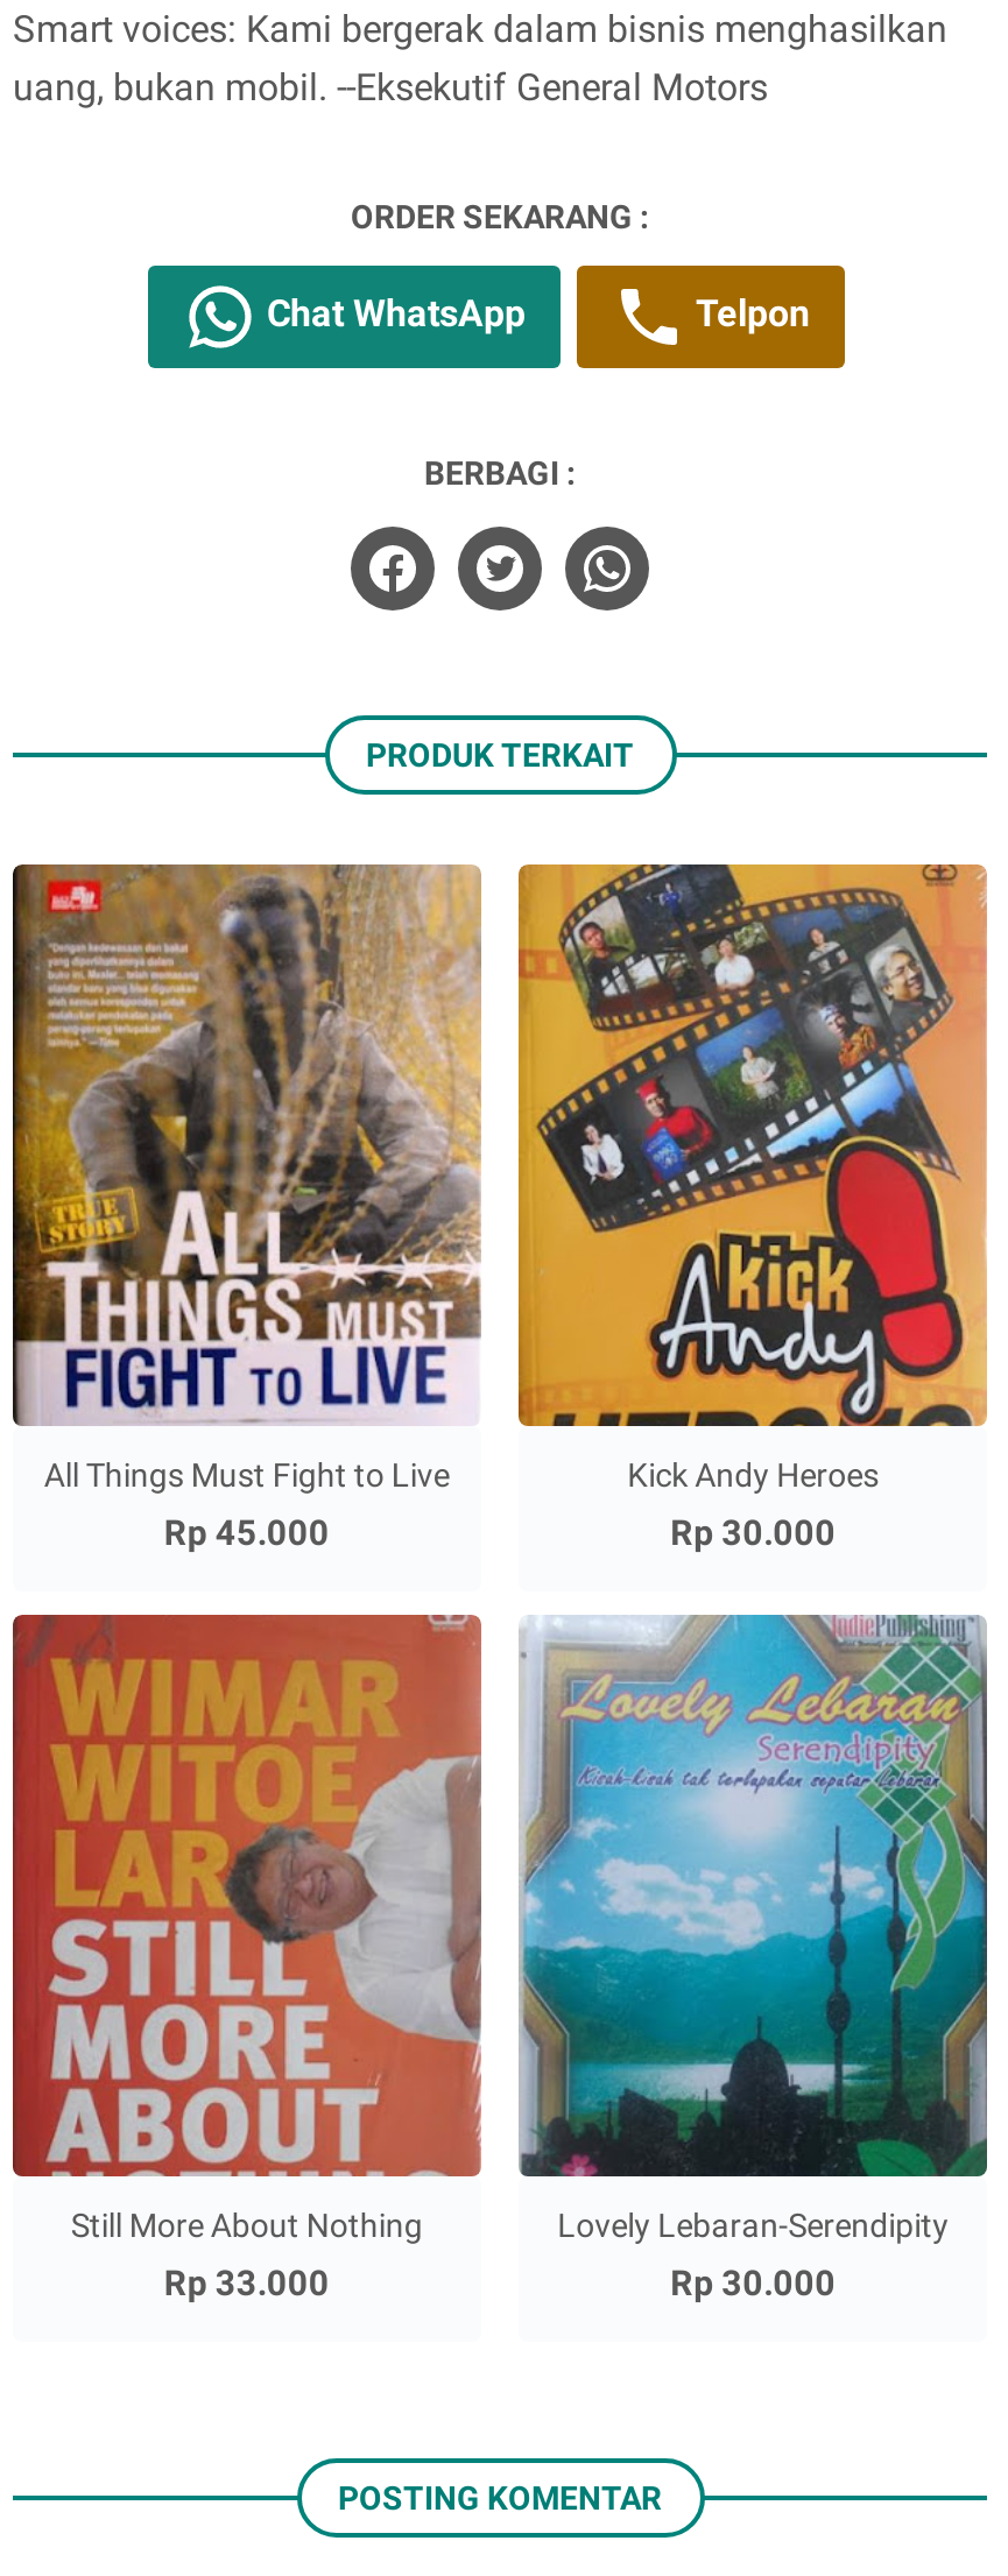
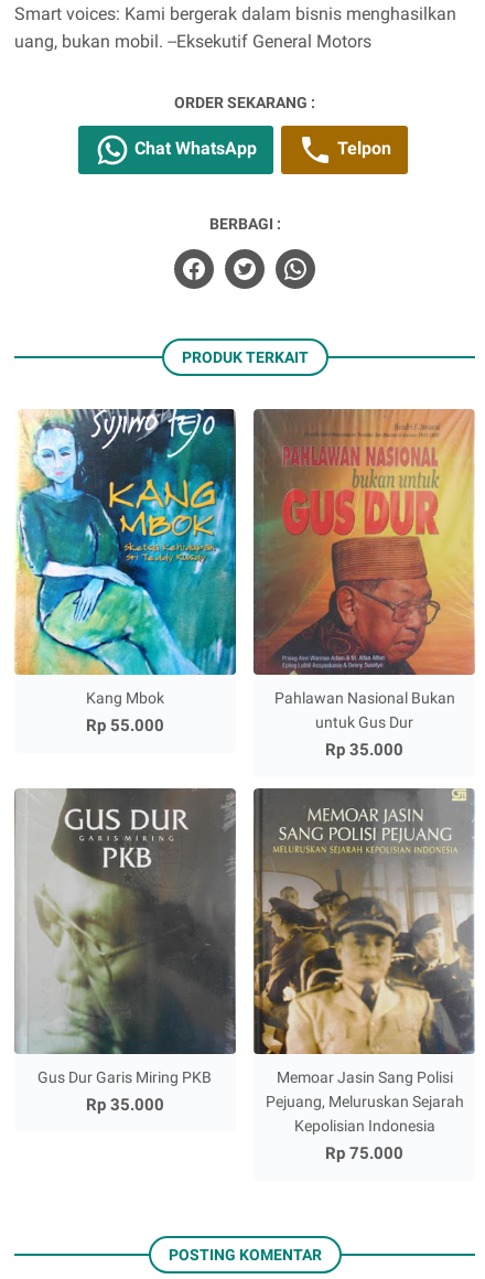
[10,862,484,1554] [image] | All Things Must Fight to Live | Rp 45.000 -> [14,408,237,735] [image] | Kang Mbok | Rp 55.000
[516,862,987,1554] [image] | Kick Andy Heroes | Rp 30.000 -> [252,408,474,759] [image] | Pahlawan Nasional Bukan | untuk Gus Dur | Rp 35.000
[13,1612,481,2304] [image] | Still More About Nothing | Rp 33.000 -> [14,787,236,1114] [image] | Gus Dur Garis Miring PKB | Rp 35.000
[521,1612,989,2304] [image] | Lovely Lebaran-Serendipity | Rp 30.000 -> [254,787,475,1163] [image] | Memoar Jasin Sang Polisi | Pejuang, Meluruskan Sejarah | Kepolisian Indonesia | Rp 75.000

